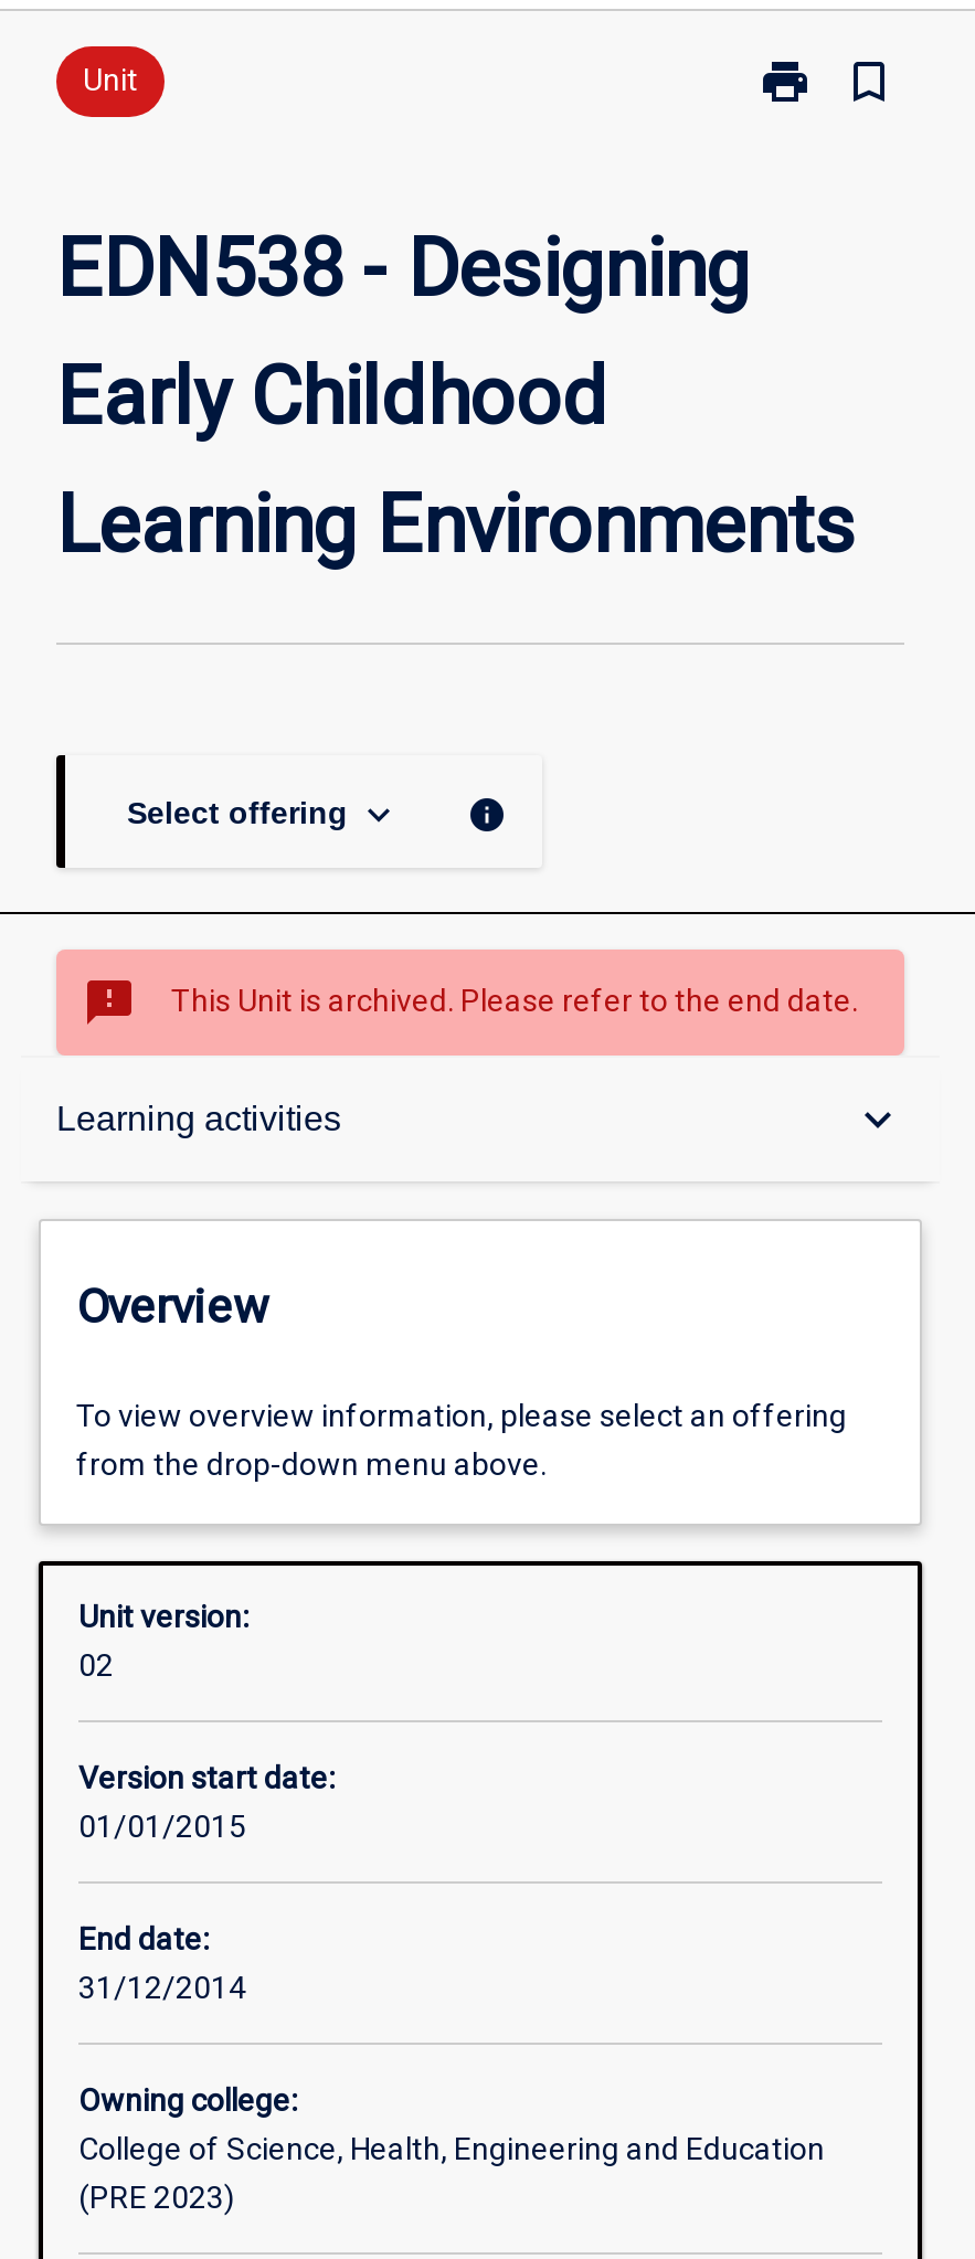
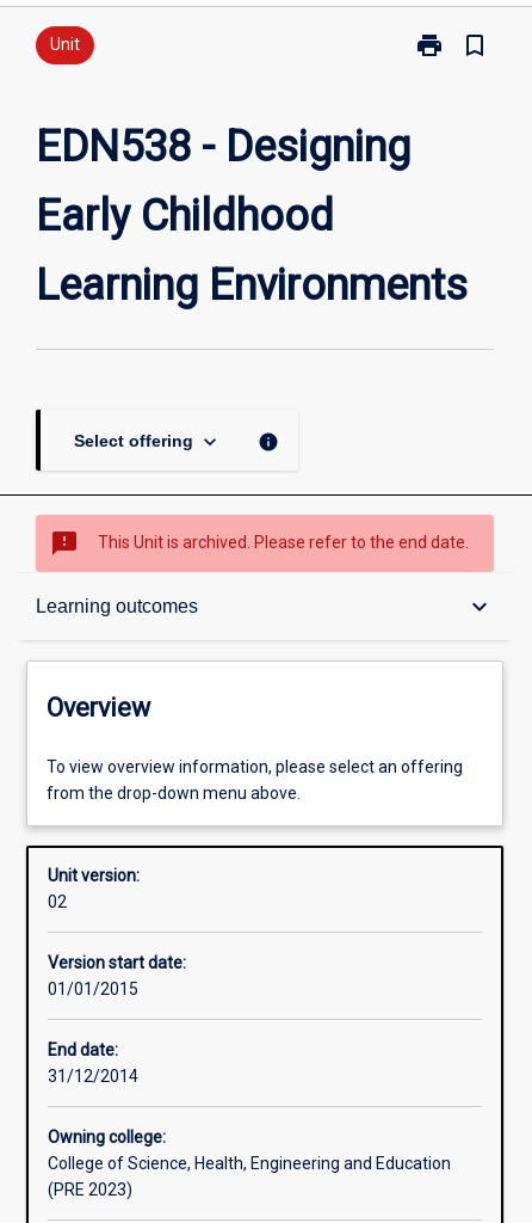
[56,1100,341,1137] Learning activities -> [36,596,198,616] Learning outcomes

